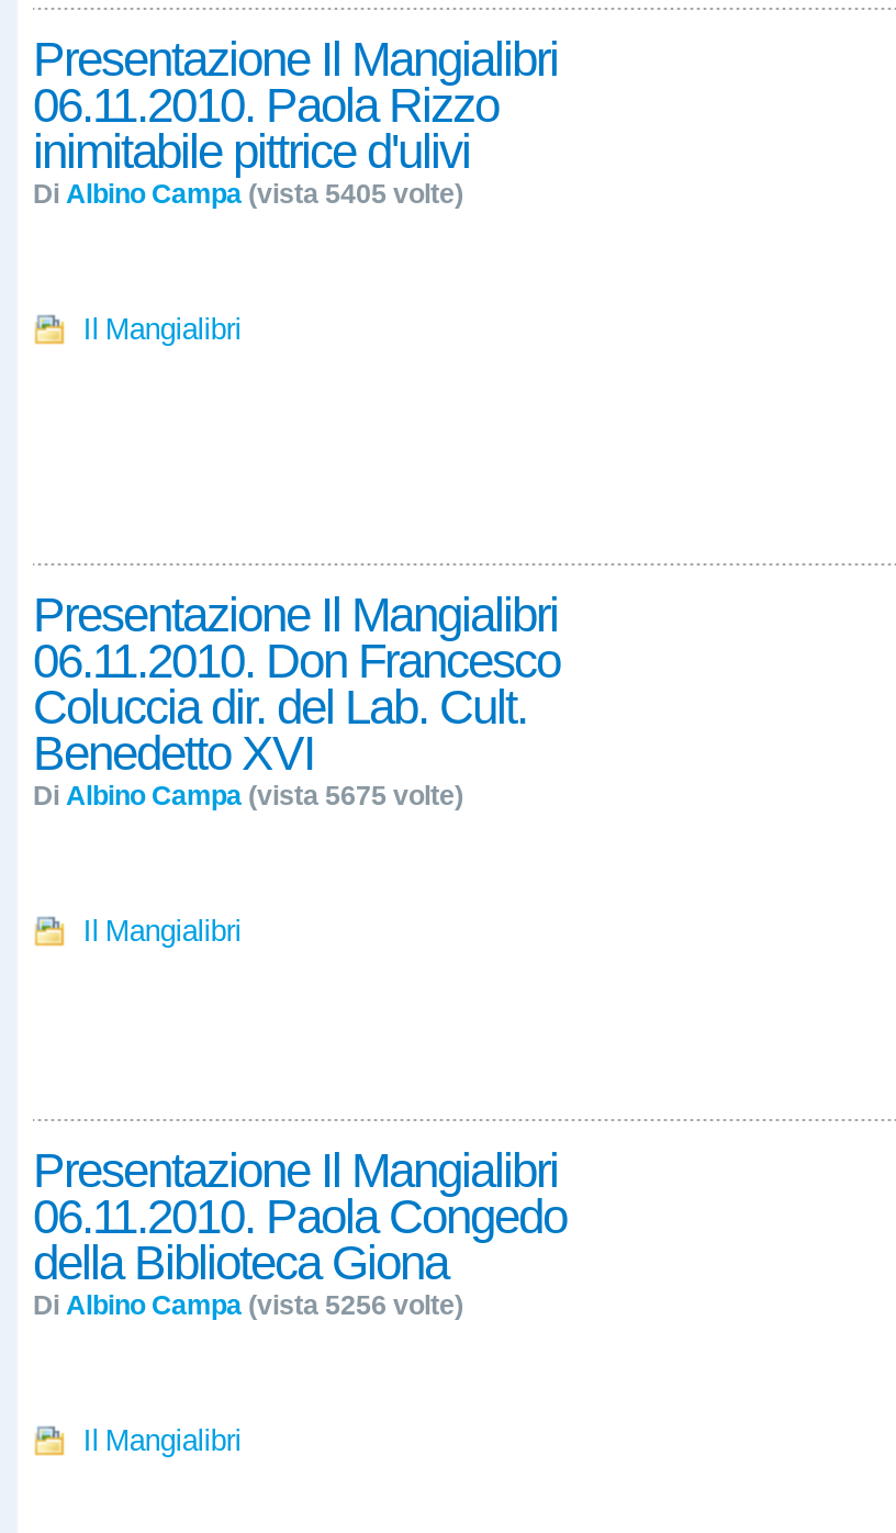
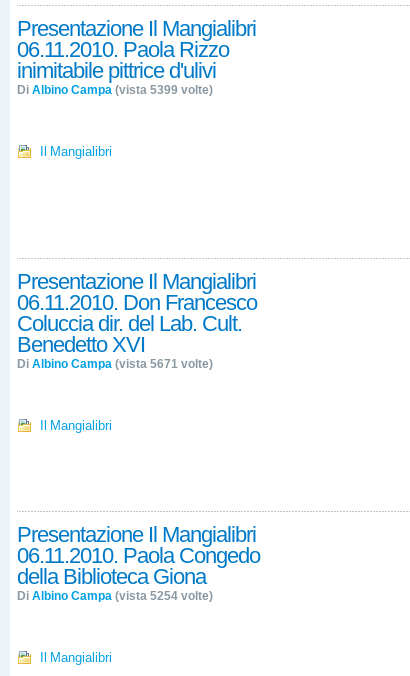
[33,179,463,210] Di Albino Campa (vista 5405 volte) -> [17,83,213,97] Di Albino Campa (vista 5399 volte)
[33,781,463,812] Di Albino Campa (vista 5675 volte) -> [17,357,213,371] Di Albino Campa (vista 5671 volte)
[33,1290,463,1321] Di Albino Campa (vista 5256 volte) -> [17,589,213,603] Di Albino Campa (vista 5254 volte)

